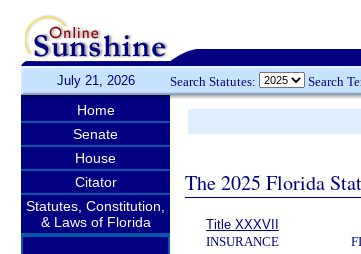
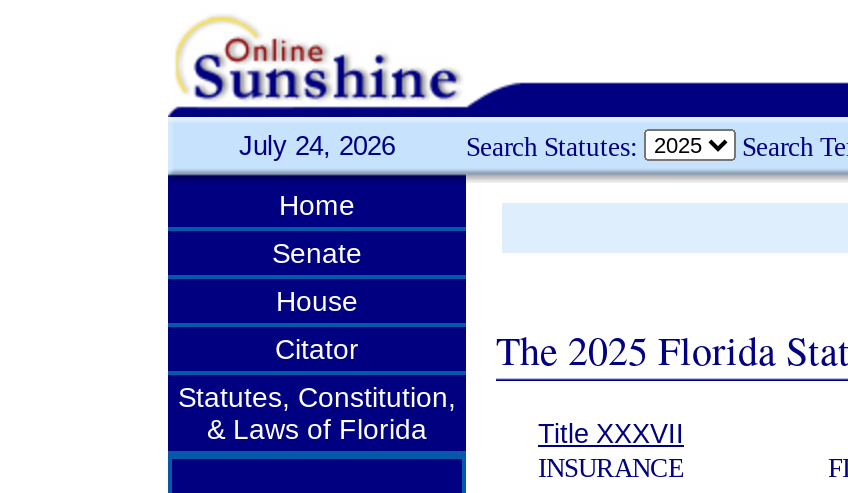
[56,73,134,88] July 21, 2026 -> [239,131,395,161] July 24, 2026

